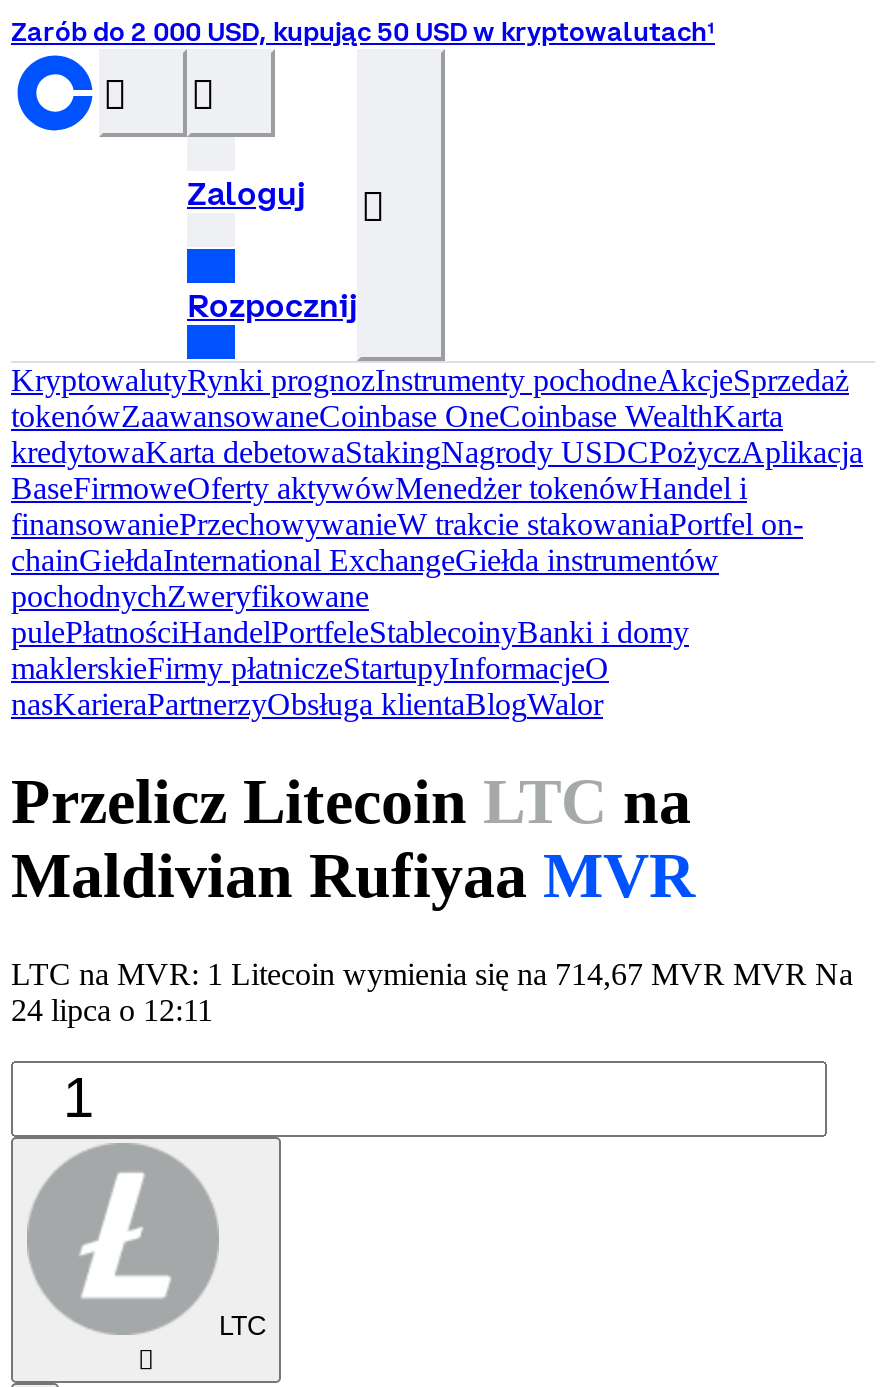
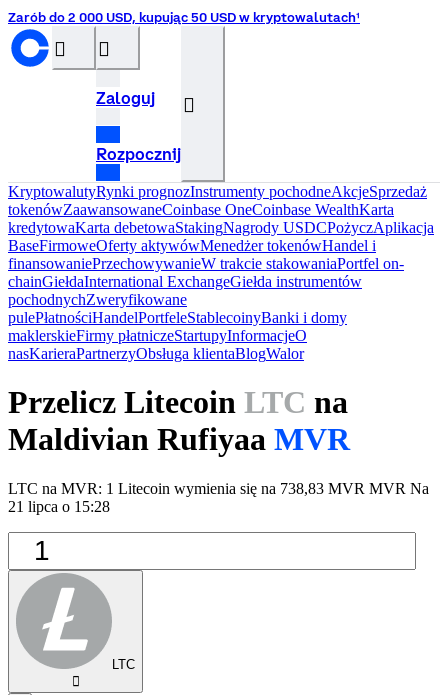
[11,957,853,991] LTC na MVR: 1 Litecoin wymienia się na 714,67 MVR MVR Na -> [8,480,429,497] LTC na MVR: 1 Litecoin wymienia się na 738,83 MVR MVR Na
[11,993,213,1027] 24 lipca o 12:11 -> [8,498,110,515] 21 lipca o 15:28

